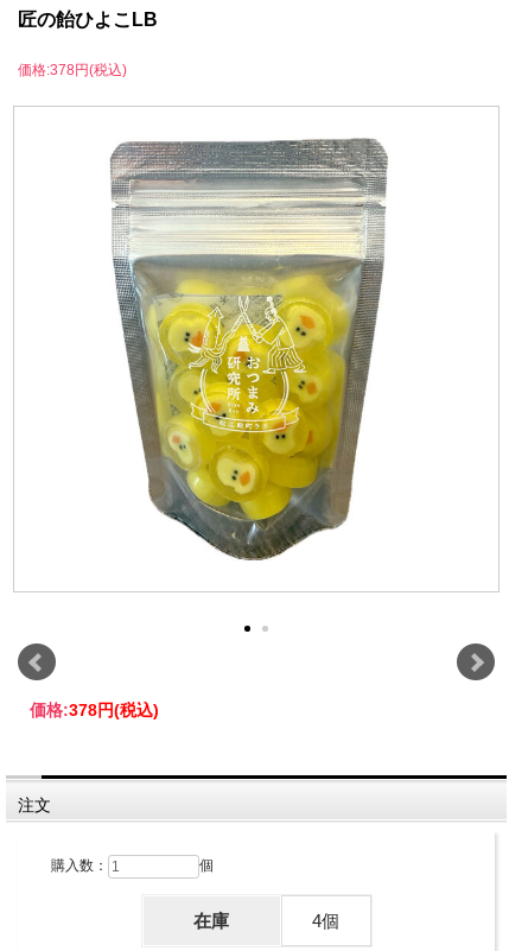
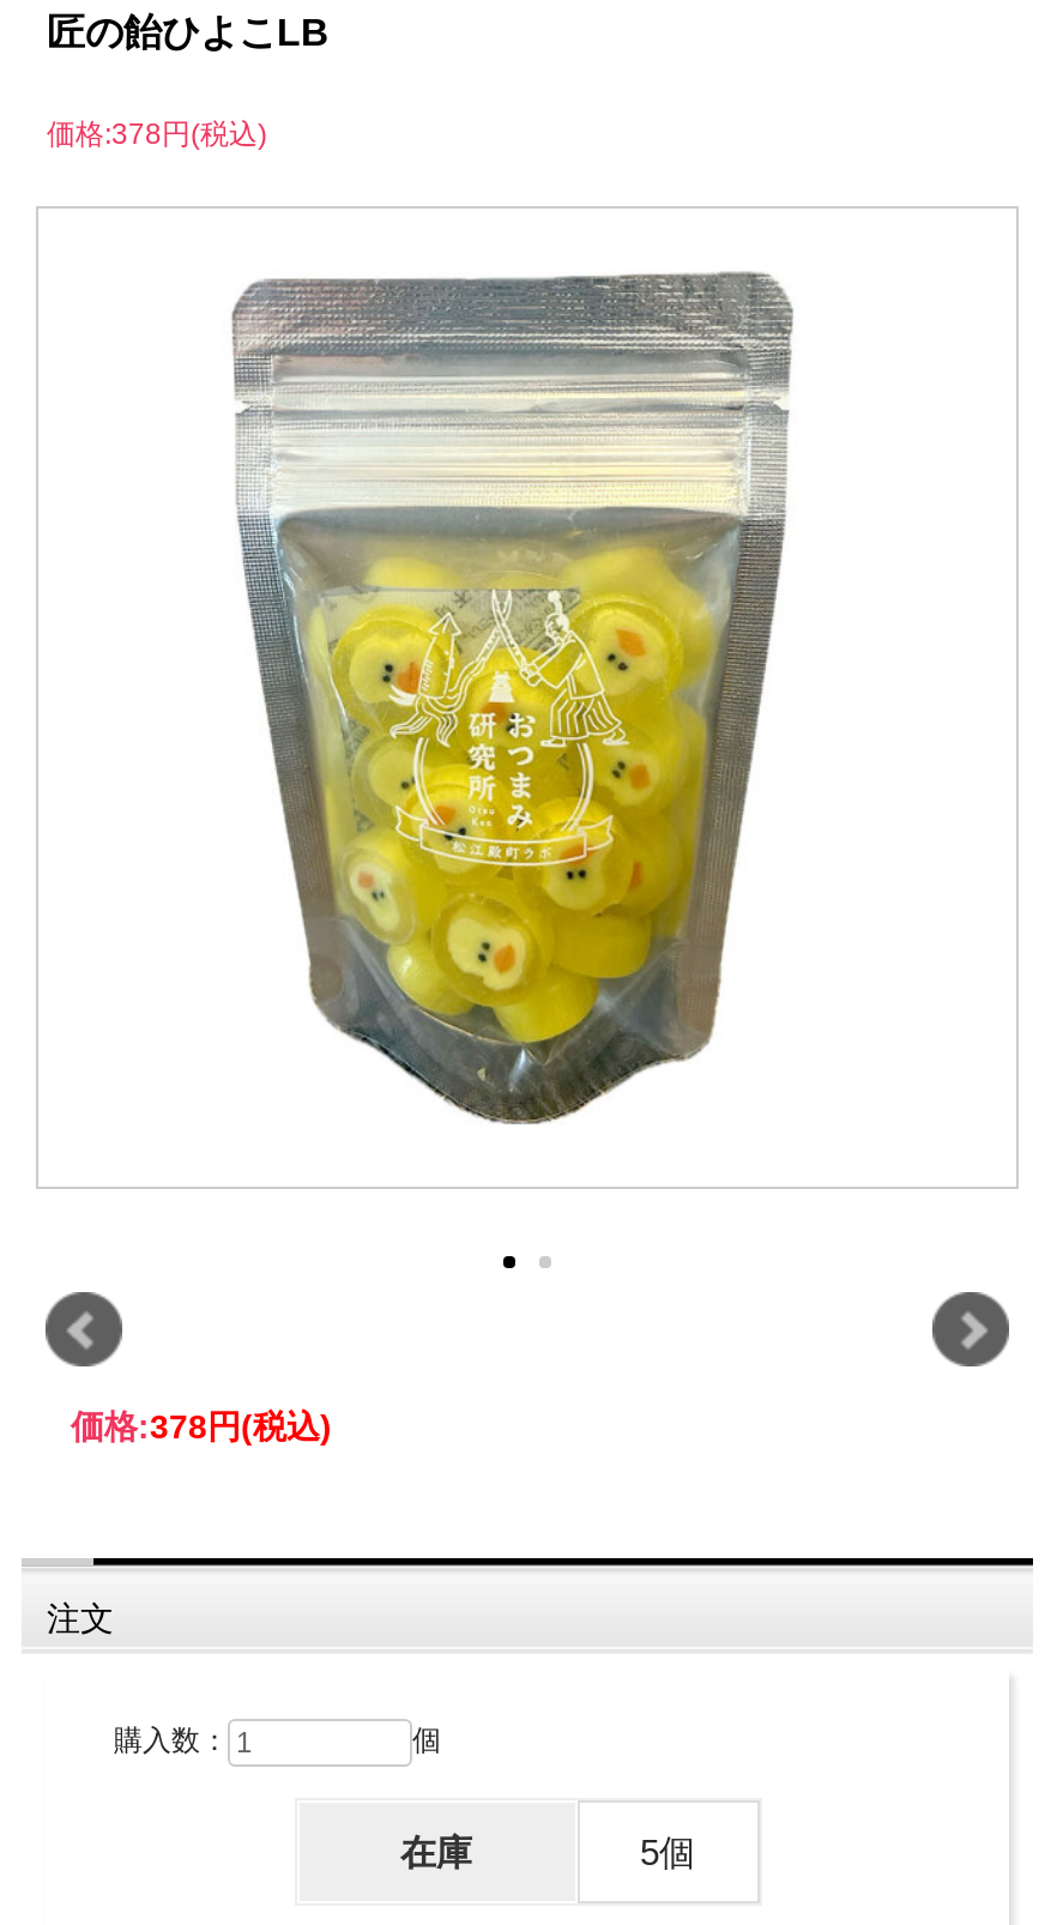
[312,911,339,931] 4個 -> [640,1832,695,1872] 5個

